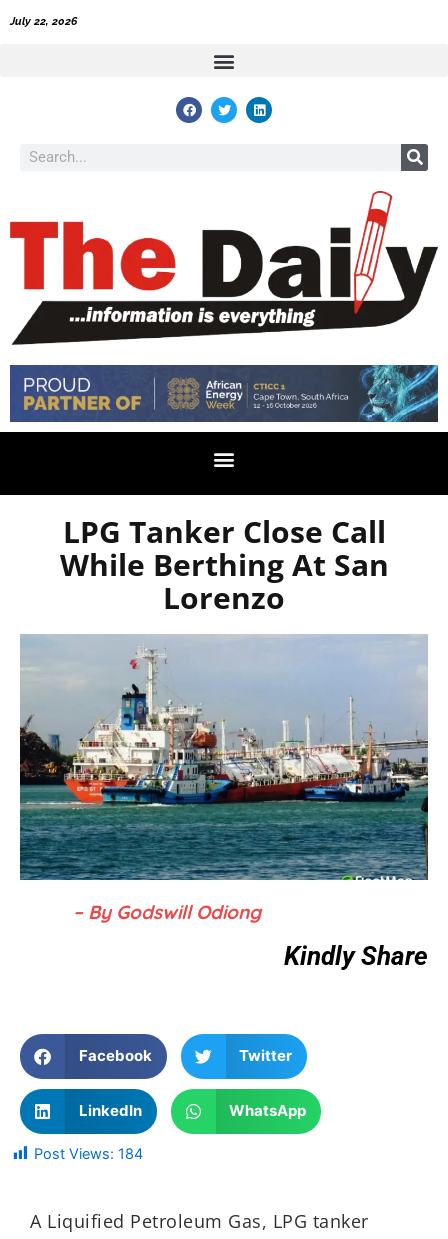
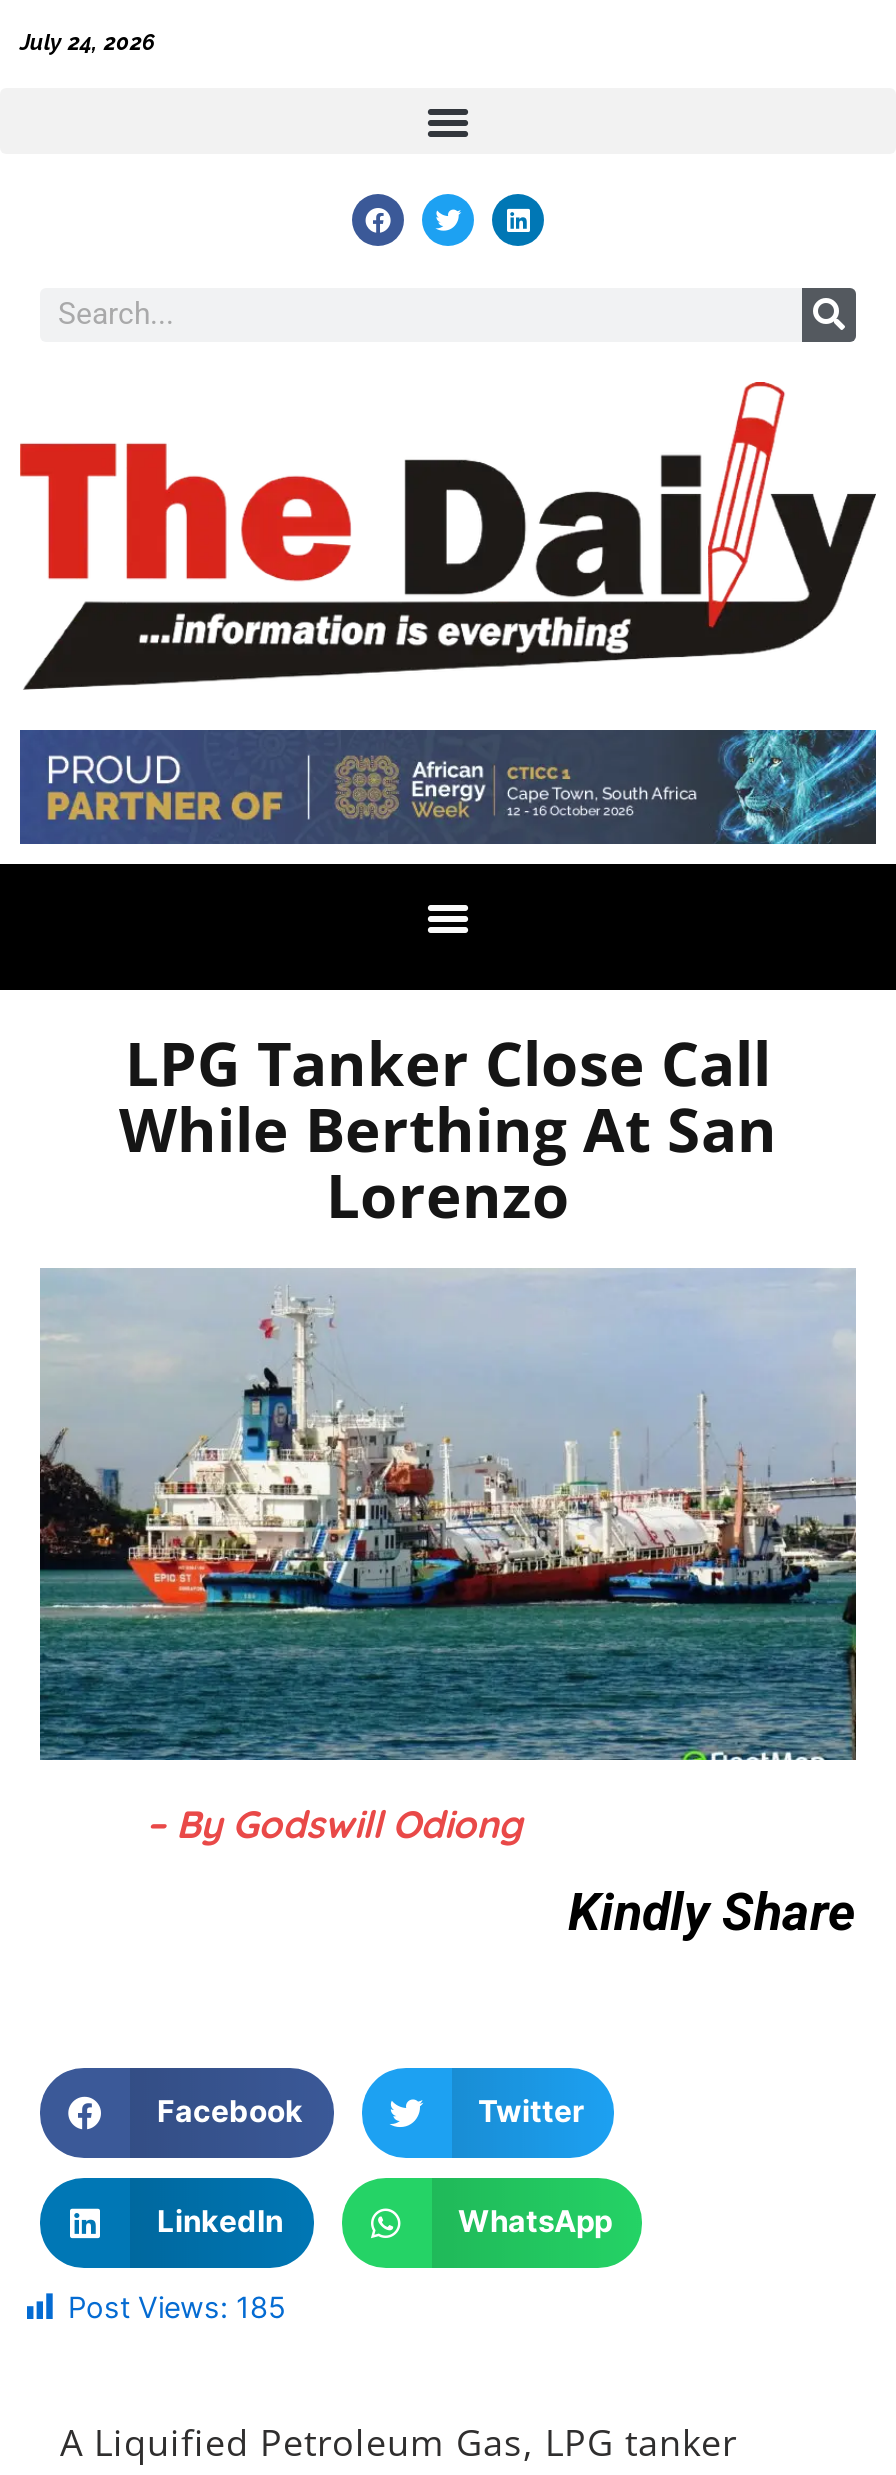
[10,15,78,28] July 22, 2026 -> [20,30,156,56] July 24, 2026
[34,1145,143,1163] Post Views: 184 -> [68,2289,286,2325] Post Views: 185

